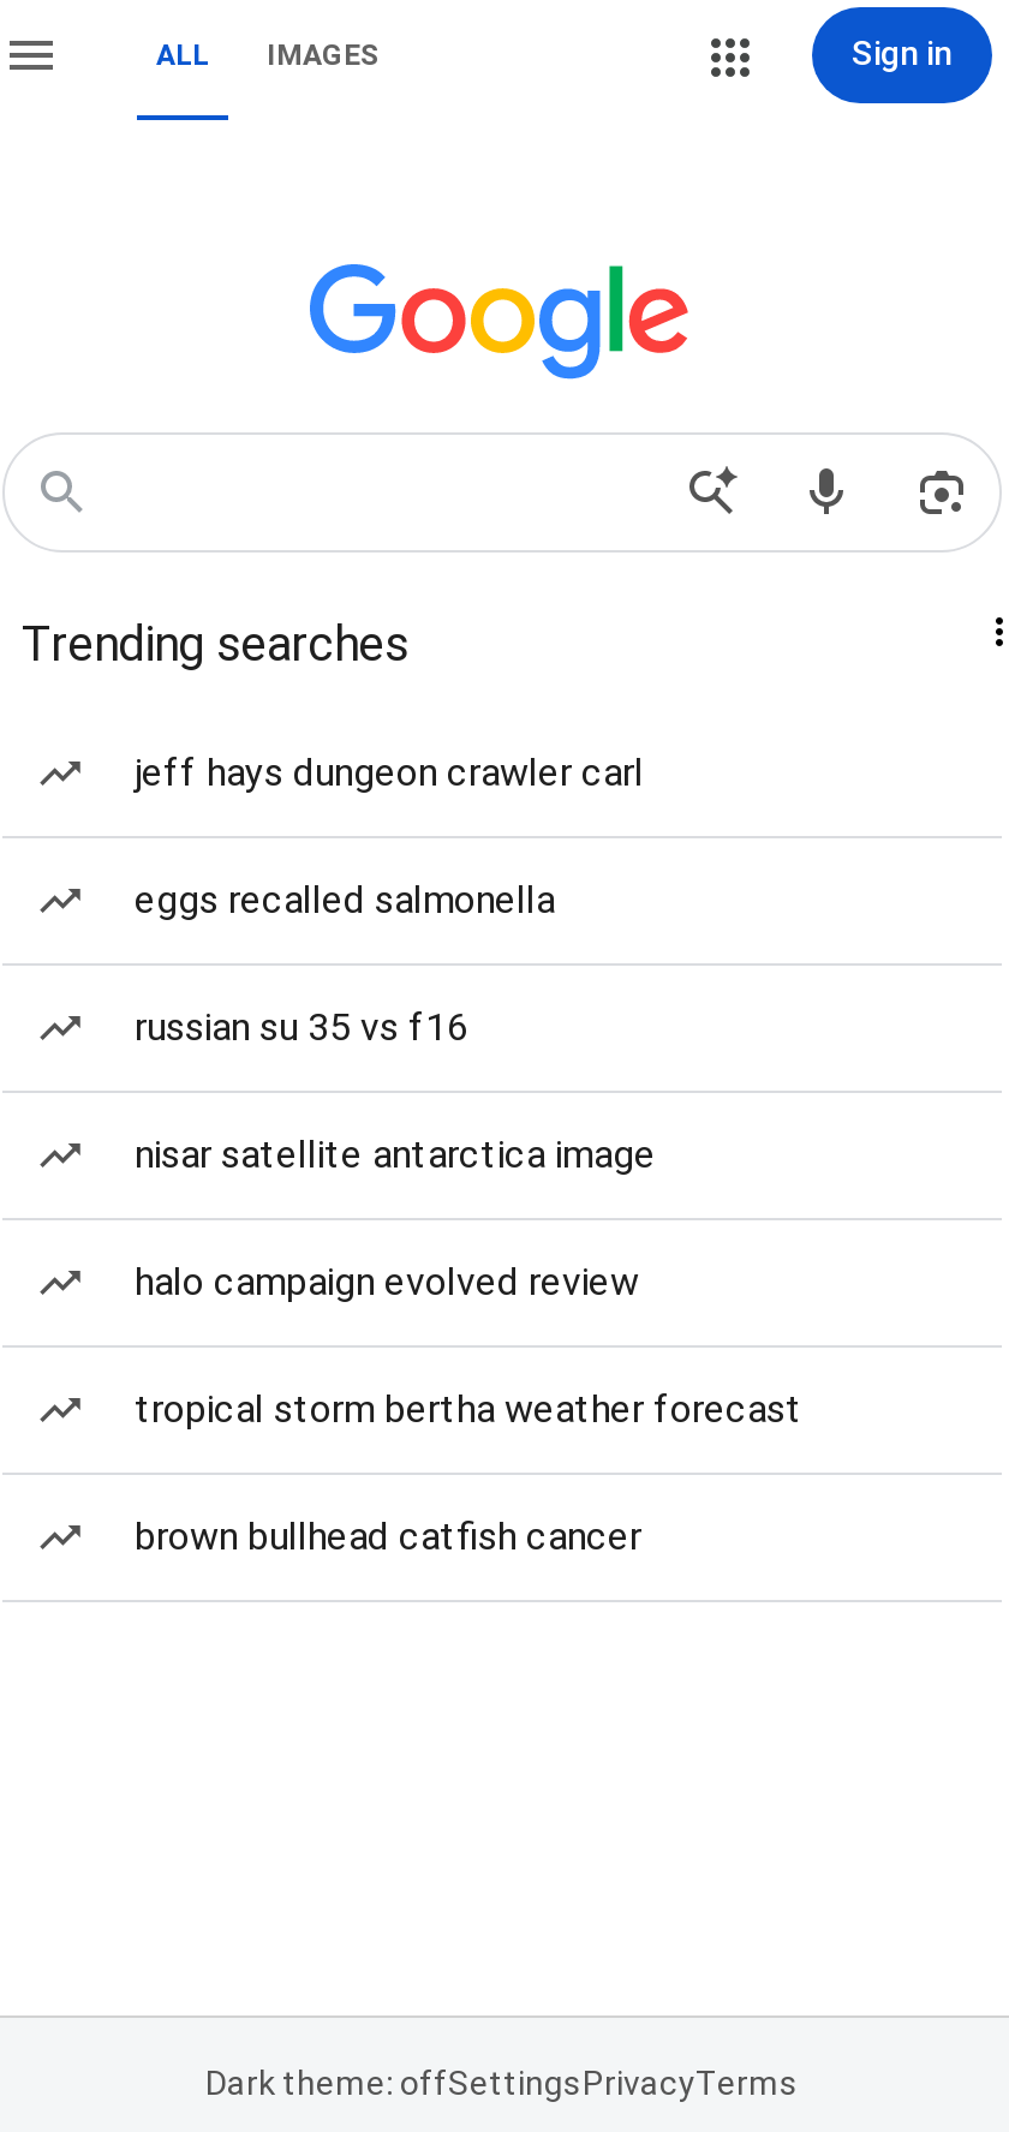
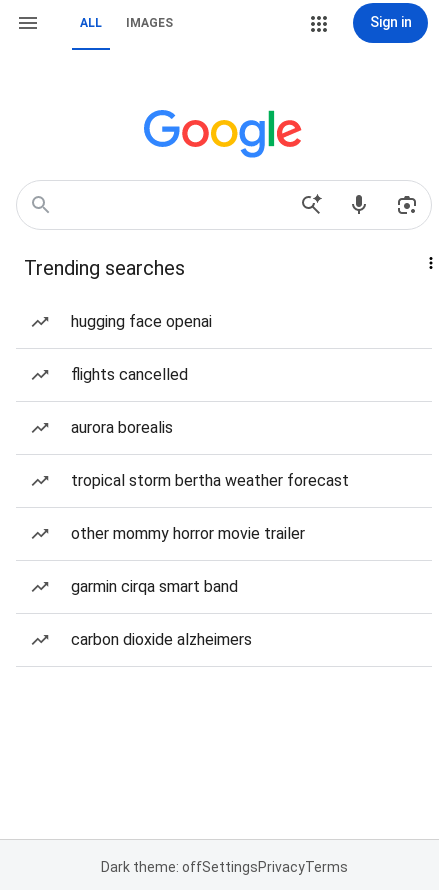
[135,750,656,1304] jeff hays dungeon crawler carl | eggs recalled salmonella | russian su 35 vs f16 | nisar satellite antarctica image | halo campaign evolved review -> [71,312,212,437] hugging face openai | flights cancelled | aurora borealis
moved [135,1386,802,1432] -> [71,471,349,490]: tropical storm bertha weather forecast
[135,1513,641,1559] brown bullhead catfish cancer -> [71,524,305,649] other mommy horror movie trailer | garmin cirqa smart band | carbon dioxide alzheimers

